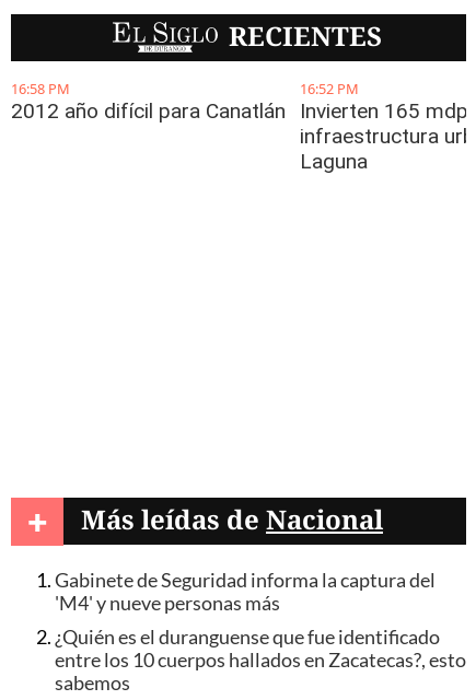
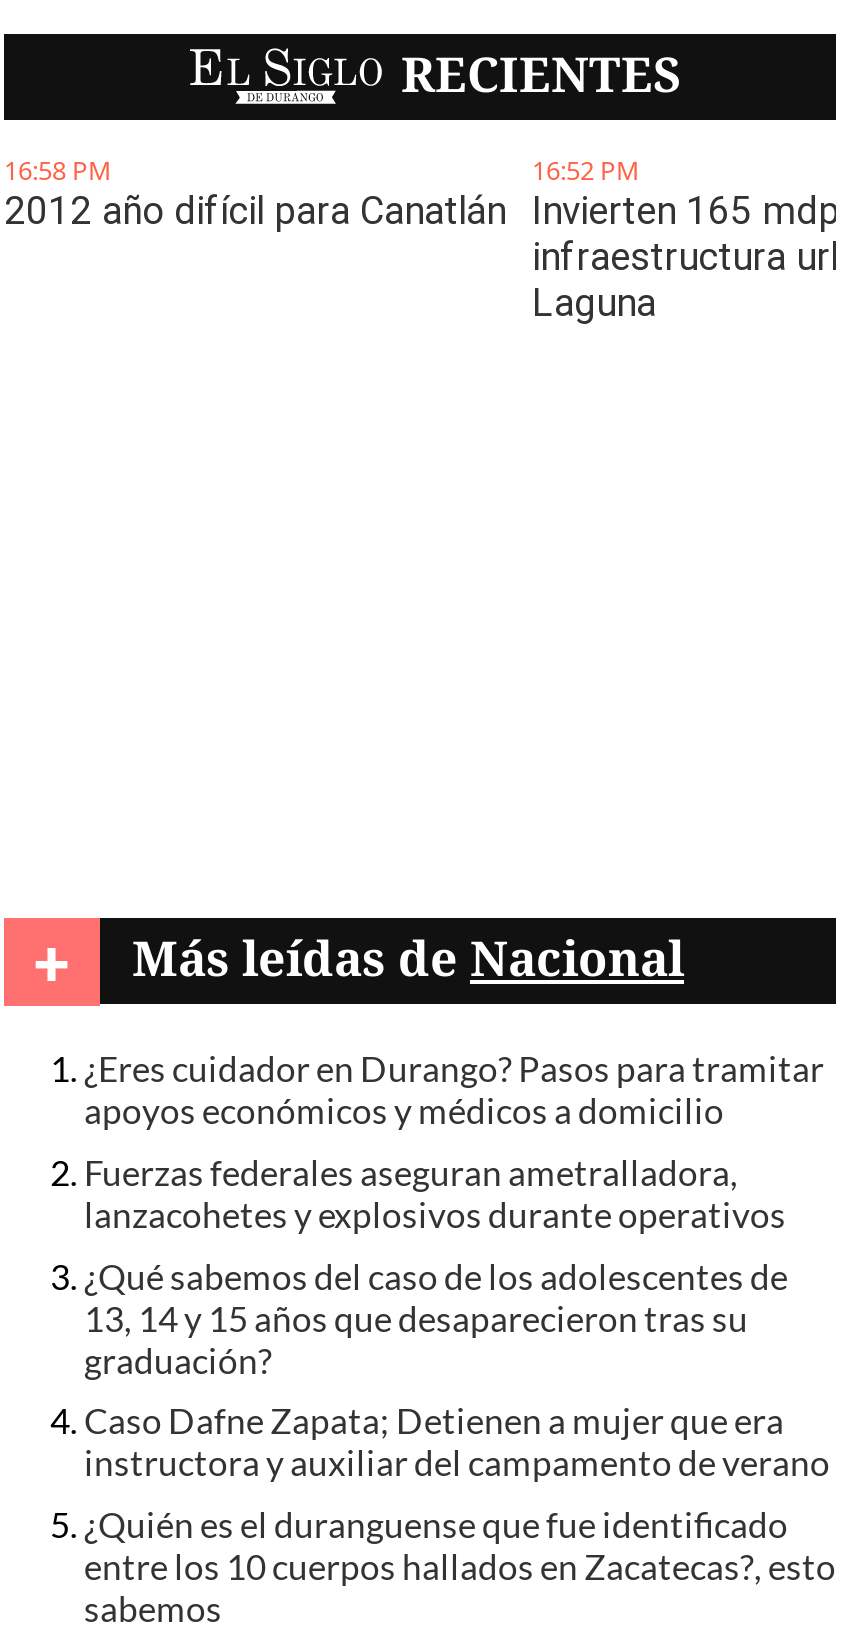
[55,569,436,615] Gabinete de Seguridad informa la captura del | 'M4' y nueve personas más -> [84,1049,830,1484] ¿Eres cuidador en Durango? Pasos para tramitar | apoyos económicos y médicos a domicilio | Fuerzas federales aseguran ametralladora, | lanzacohetes y explosivos durante operativos | ¿Qué sabemos del caso de los adolescentes de | 13, 14 y 15 años que desaparecieron tras su | graduación? | Caso Dafne Zapata; Detienen a mujer que era | instructora y auxiliar del campamento de verano

